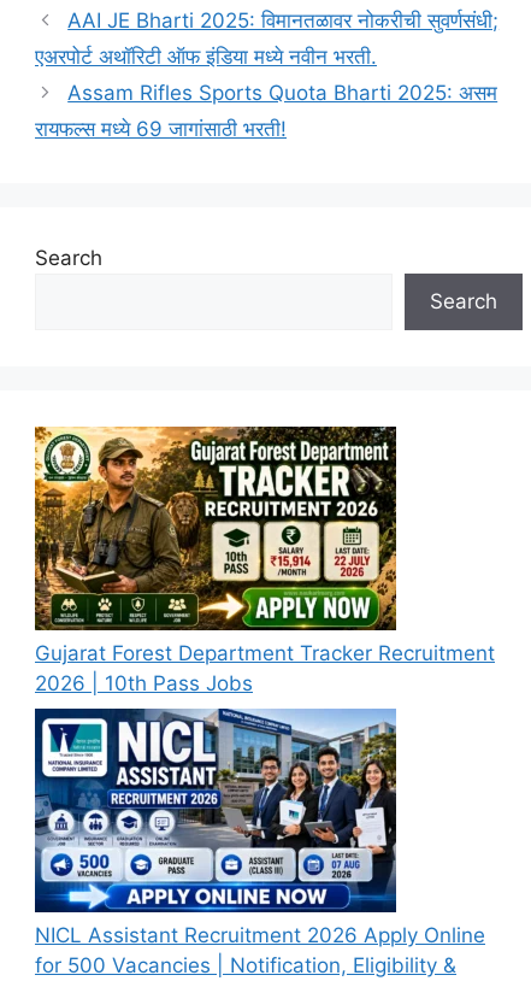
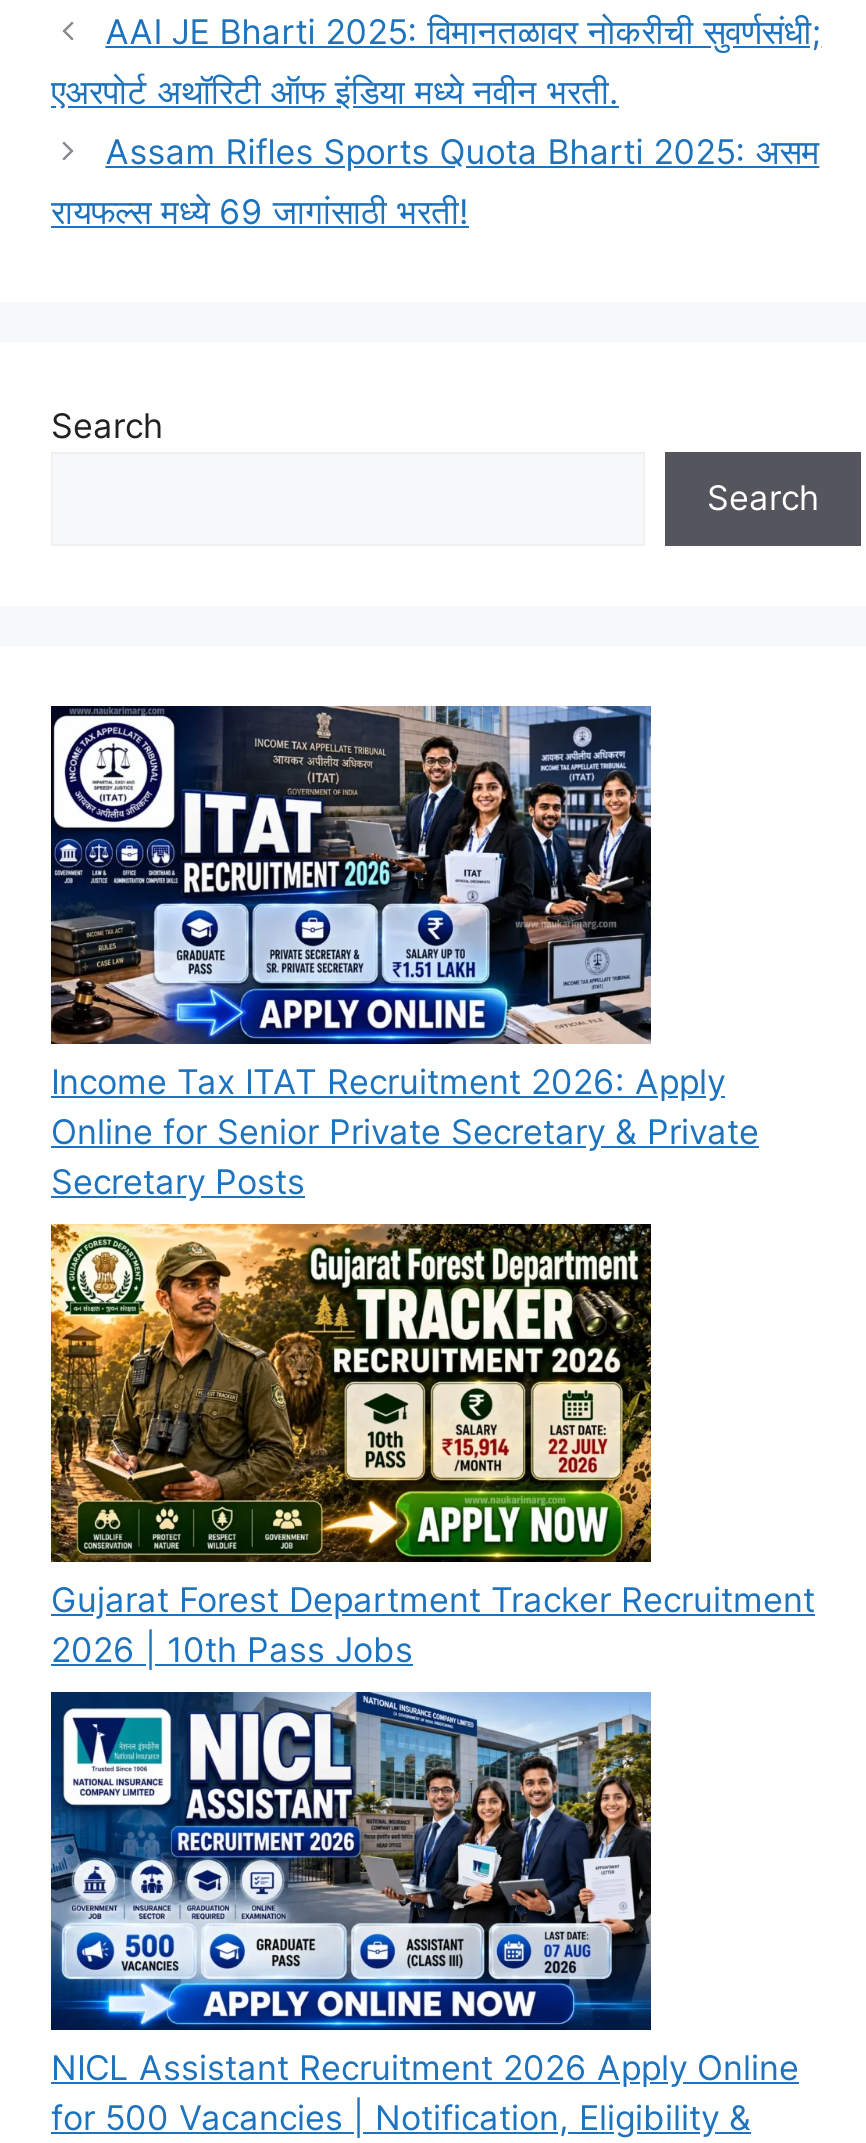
none -> [49,704,759,1201] [image] | Income Tax ITAT Recruitment 2026: Apply | Online for Senior Private Secretary & Private | Secretary Posts

